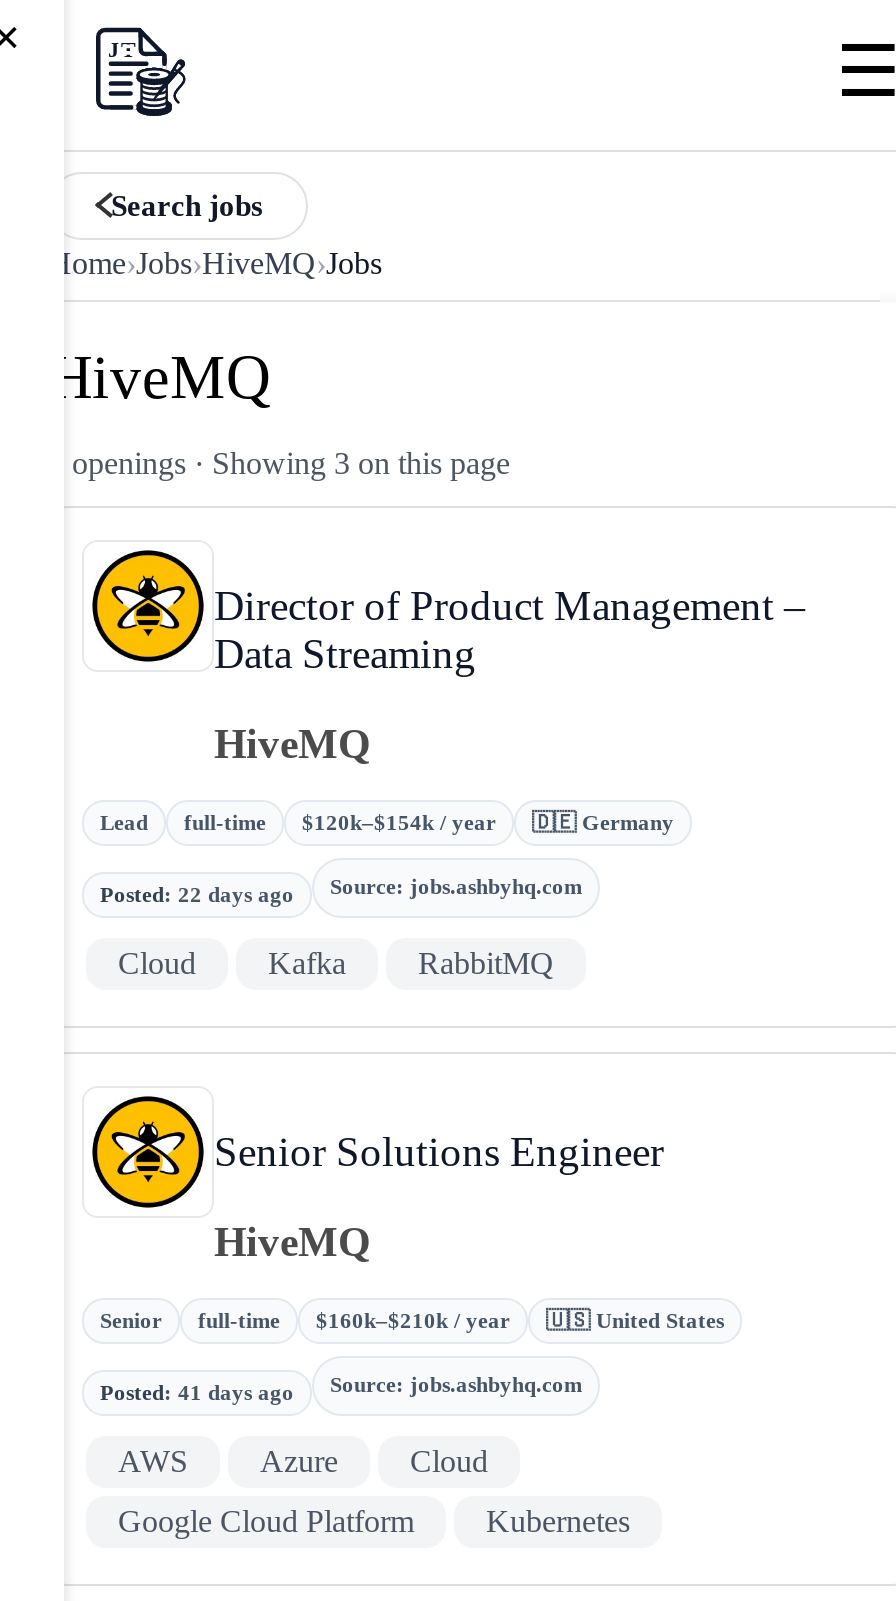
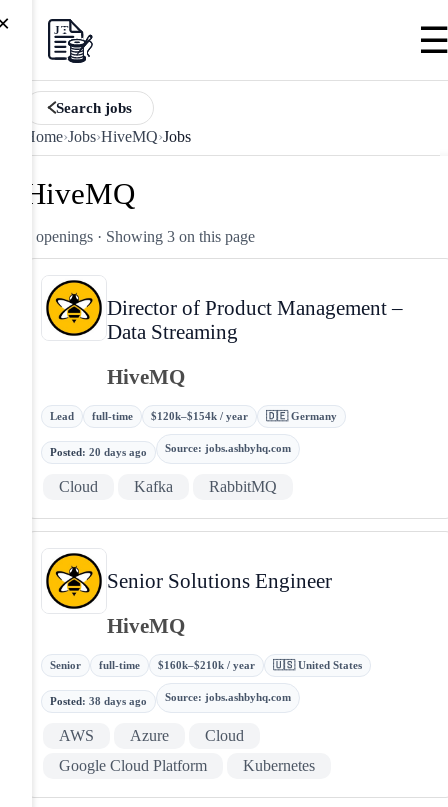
[100,882,294,906] Posted: 22 days ago -> [50,446,147,458] Posted: 20 days ago
[100,1379,294,1403] Posted: 41 days ago -> [50,695,147,707] Posted: 38 days ago

